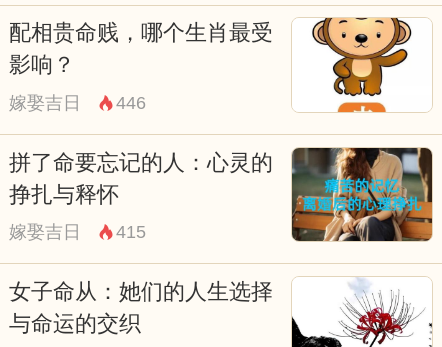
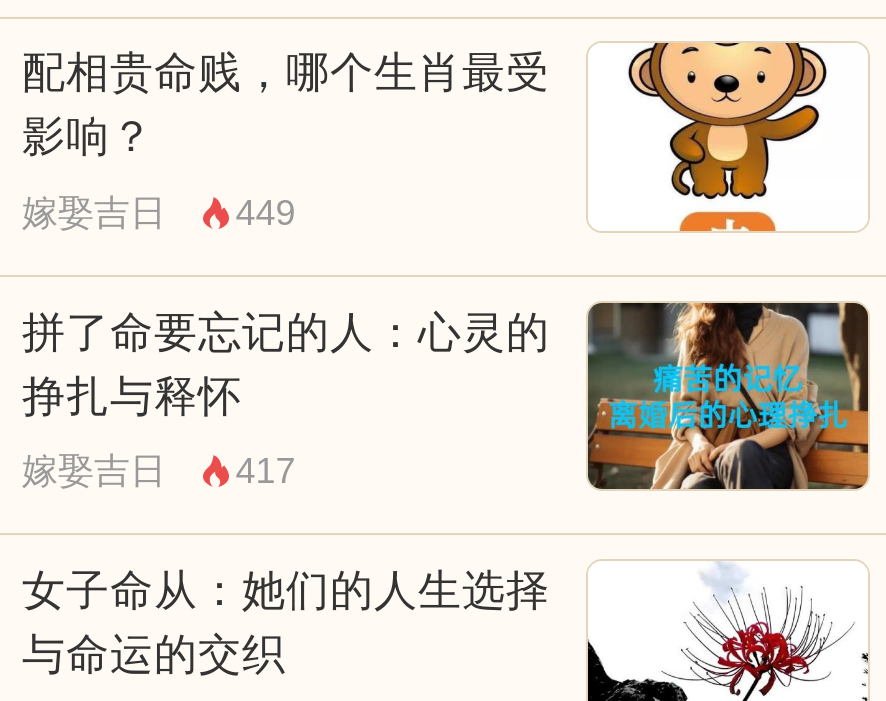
[9,93,146,113] 嫁娶吉日 446 -> [22,193,296,233] 嫁娶吉日 449
[9,222,146,242] 嫁娶吉日 415 -> [22,452,296,492] 嫁娶吉日 417

